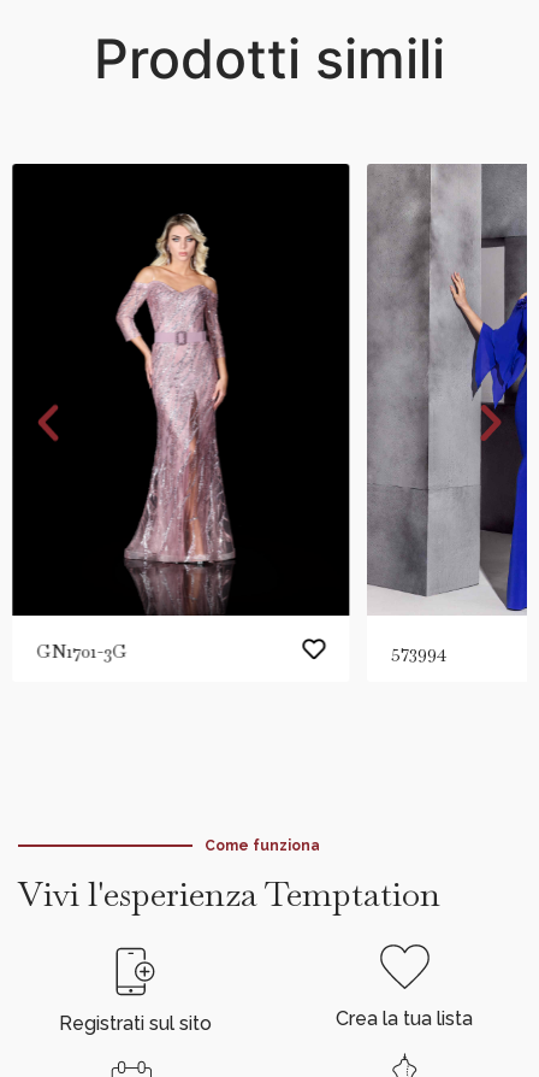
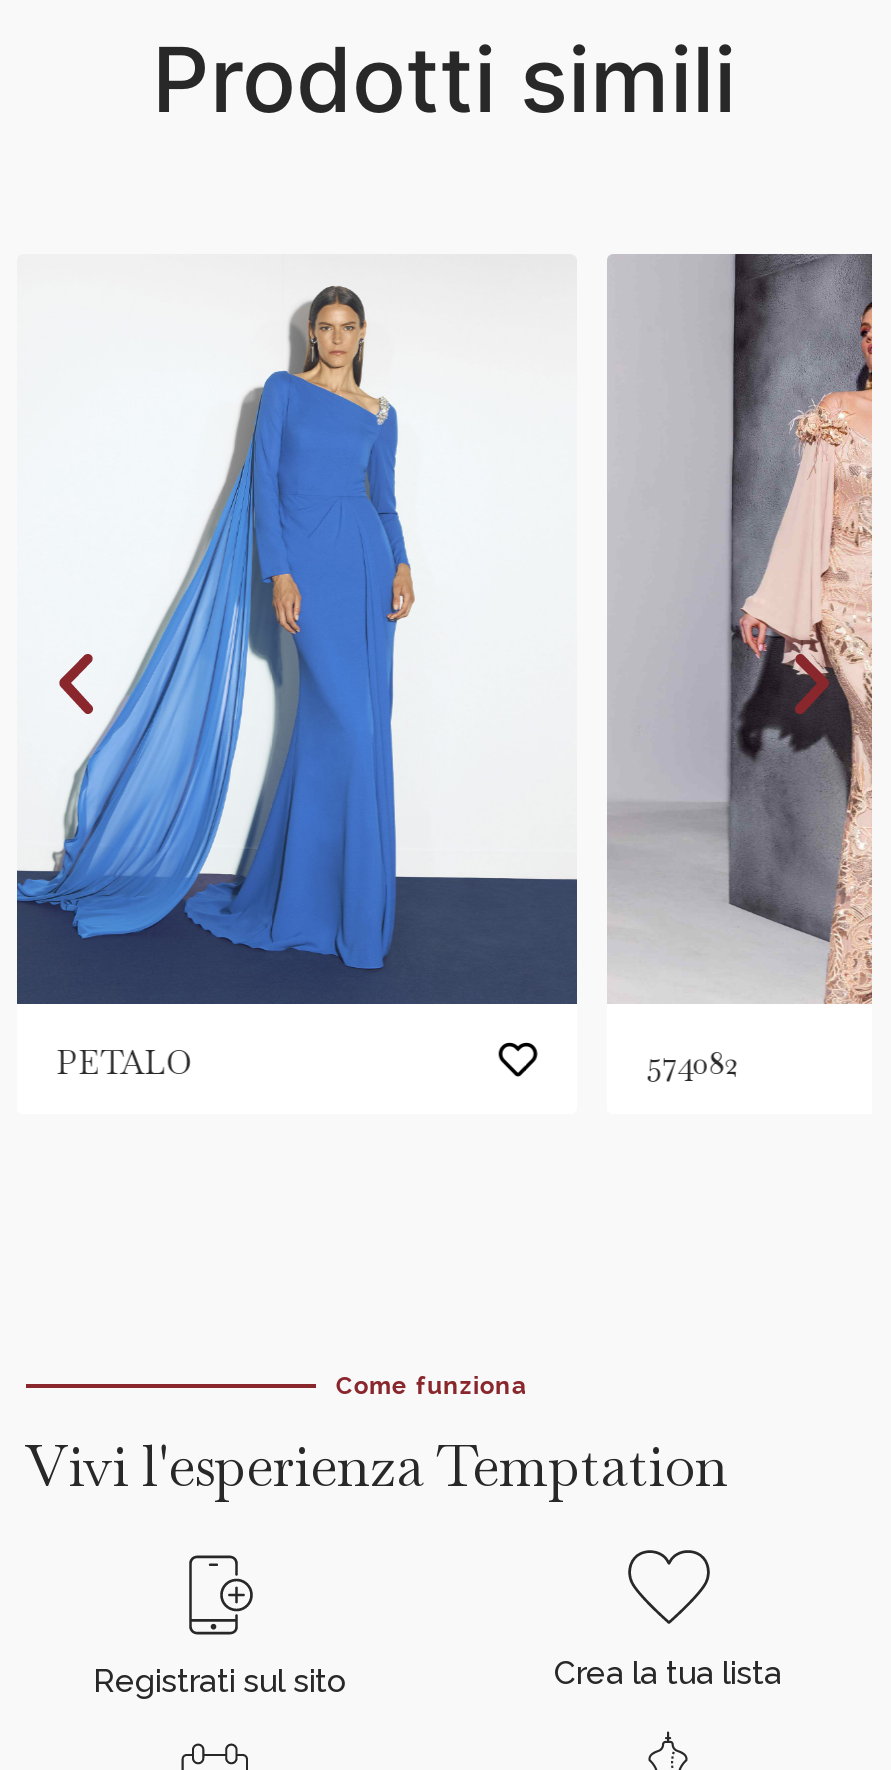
[11,163,447,664] [image] | GN1701-3G | 573994 -> [14,254,739,1084] [image] | PETALO | 574082
[367,164,528,614] [image] -> [608,254,874,1004] [image]

